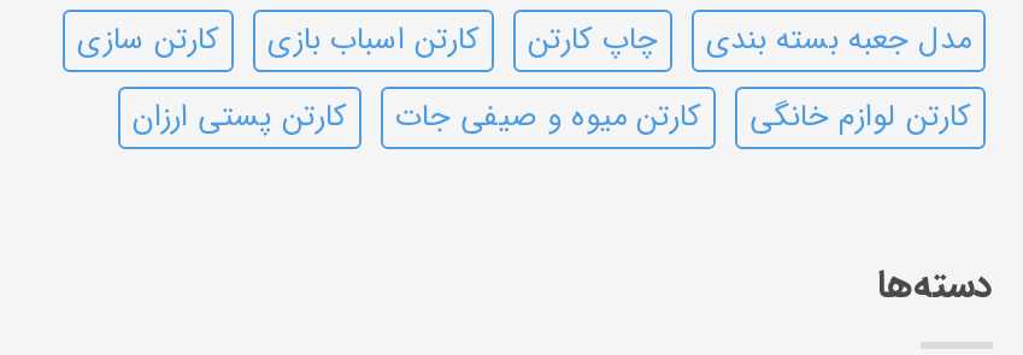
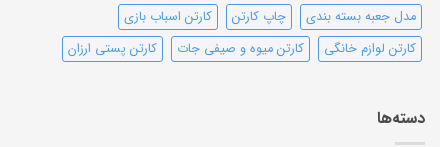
[77,17,219,65] کارتن سازی -> none

